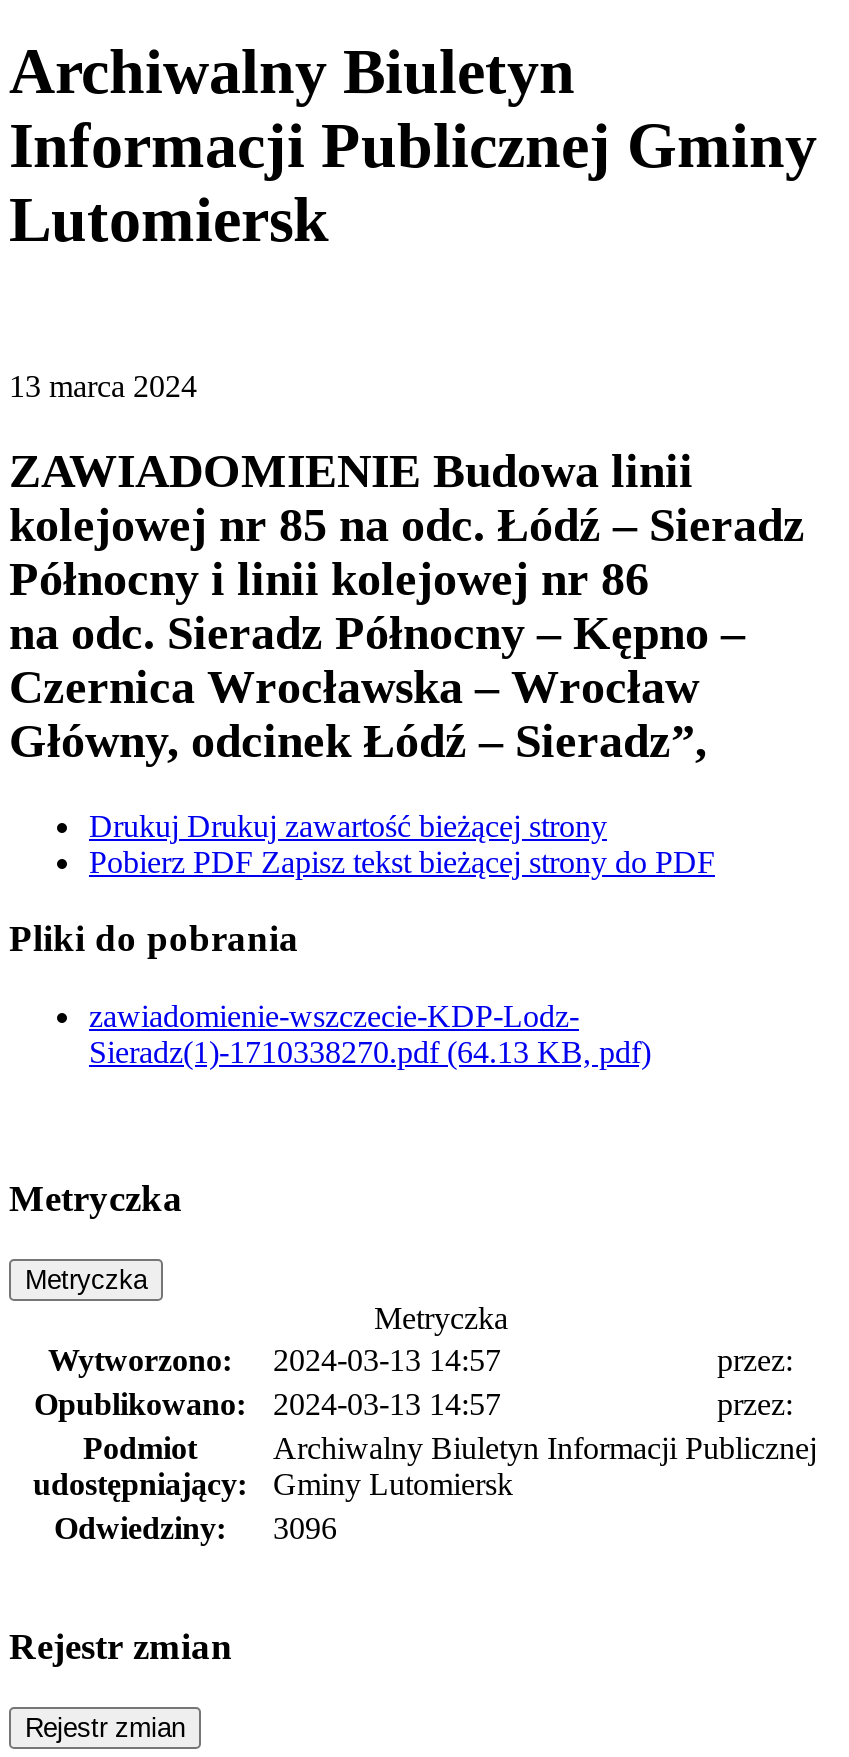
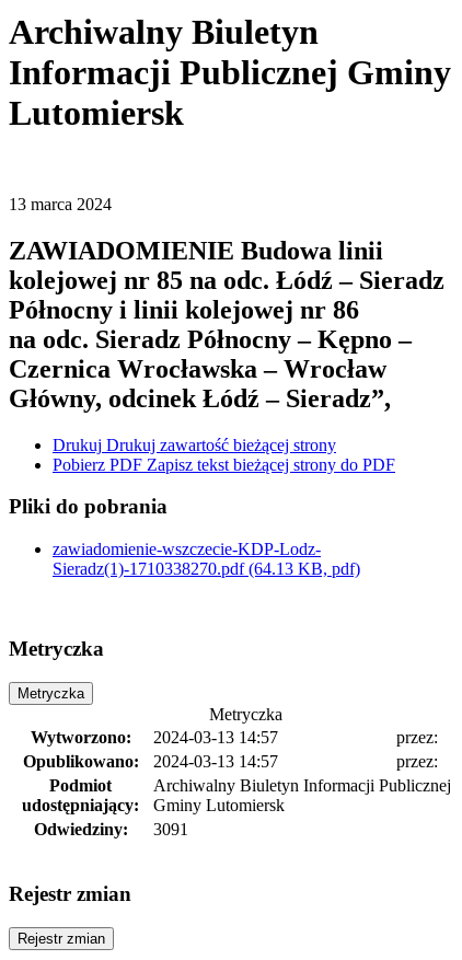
[54,1510,337,1544] Odwiedziny: 3096 -> [33,819,188,838] Odwiedziny: 3091

